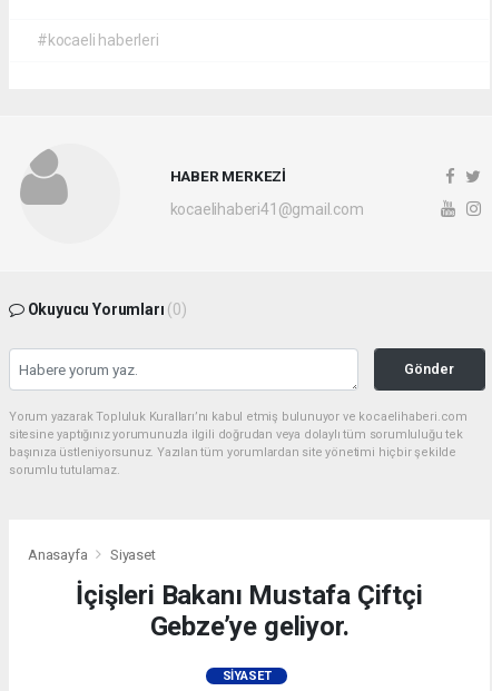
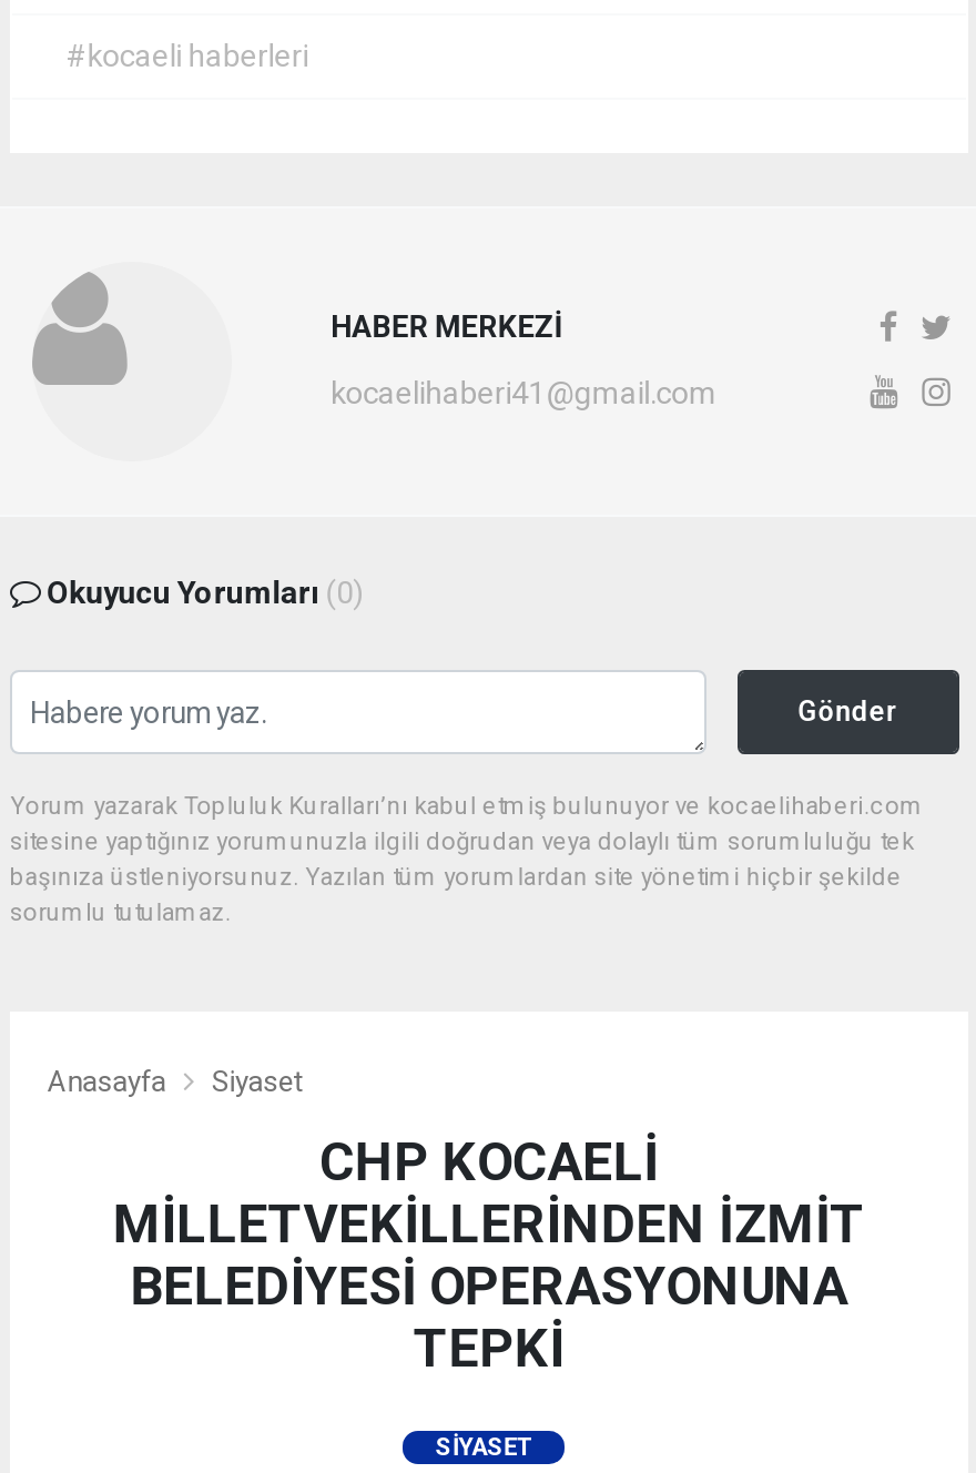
[76,580,423,642] İçişleri Bakanı Mustafa Çiftçi | Gebze’ye geliyor. -> [113,1132,865,1380] CHP KOCAELİ | MİLLETVEKİLLERİNDEN İZMİT | BELEDİYESİ OPERASYONUNA | TEPKİ

